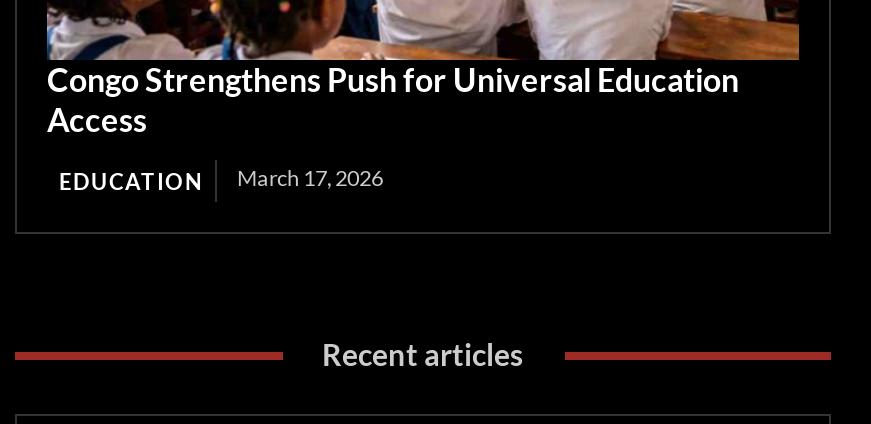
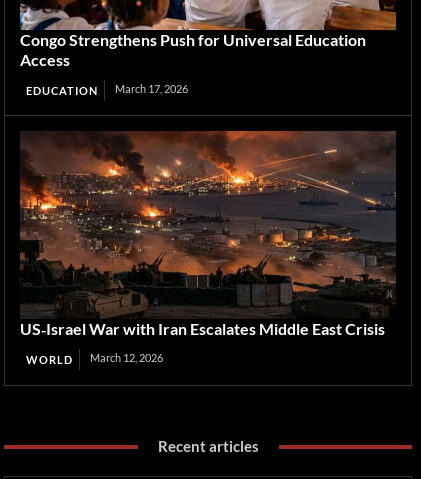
none -> [19,130,396,366] [image] | US‑Israel War with Iran Escalates Middle East Crisis | WORLD | March 12, 2026

